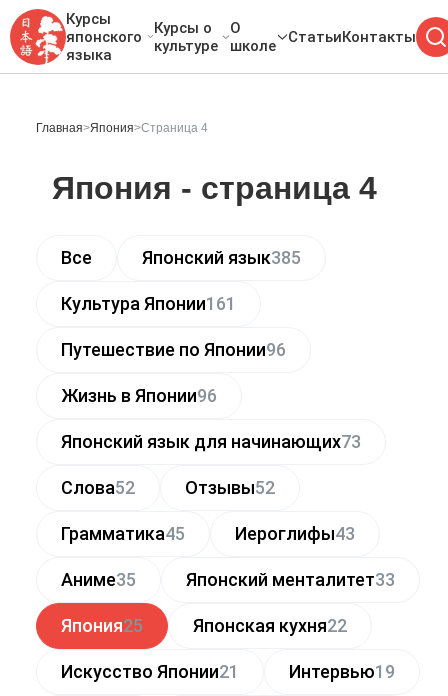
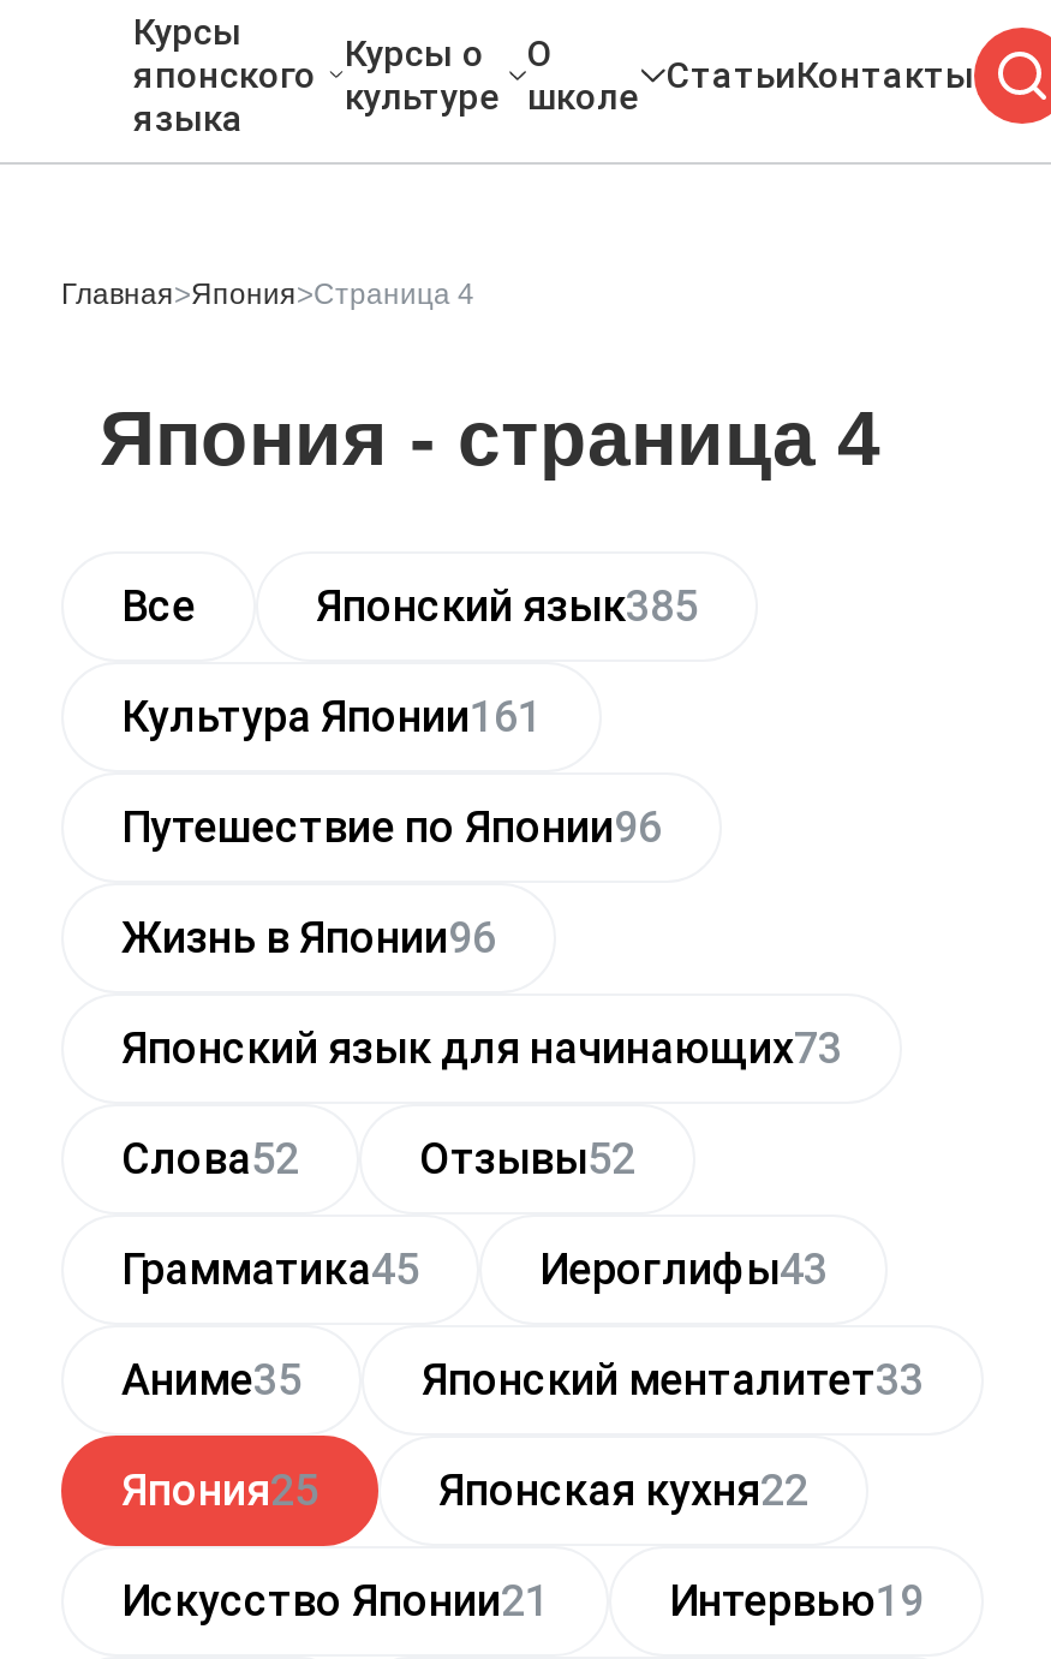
[9,8,63,66] [image] -> none

